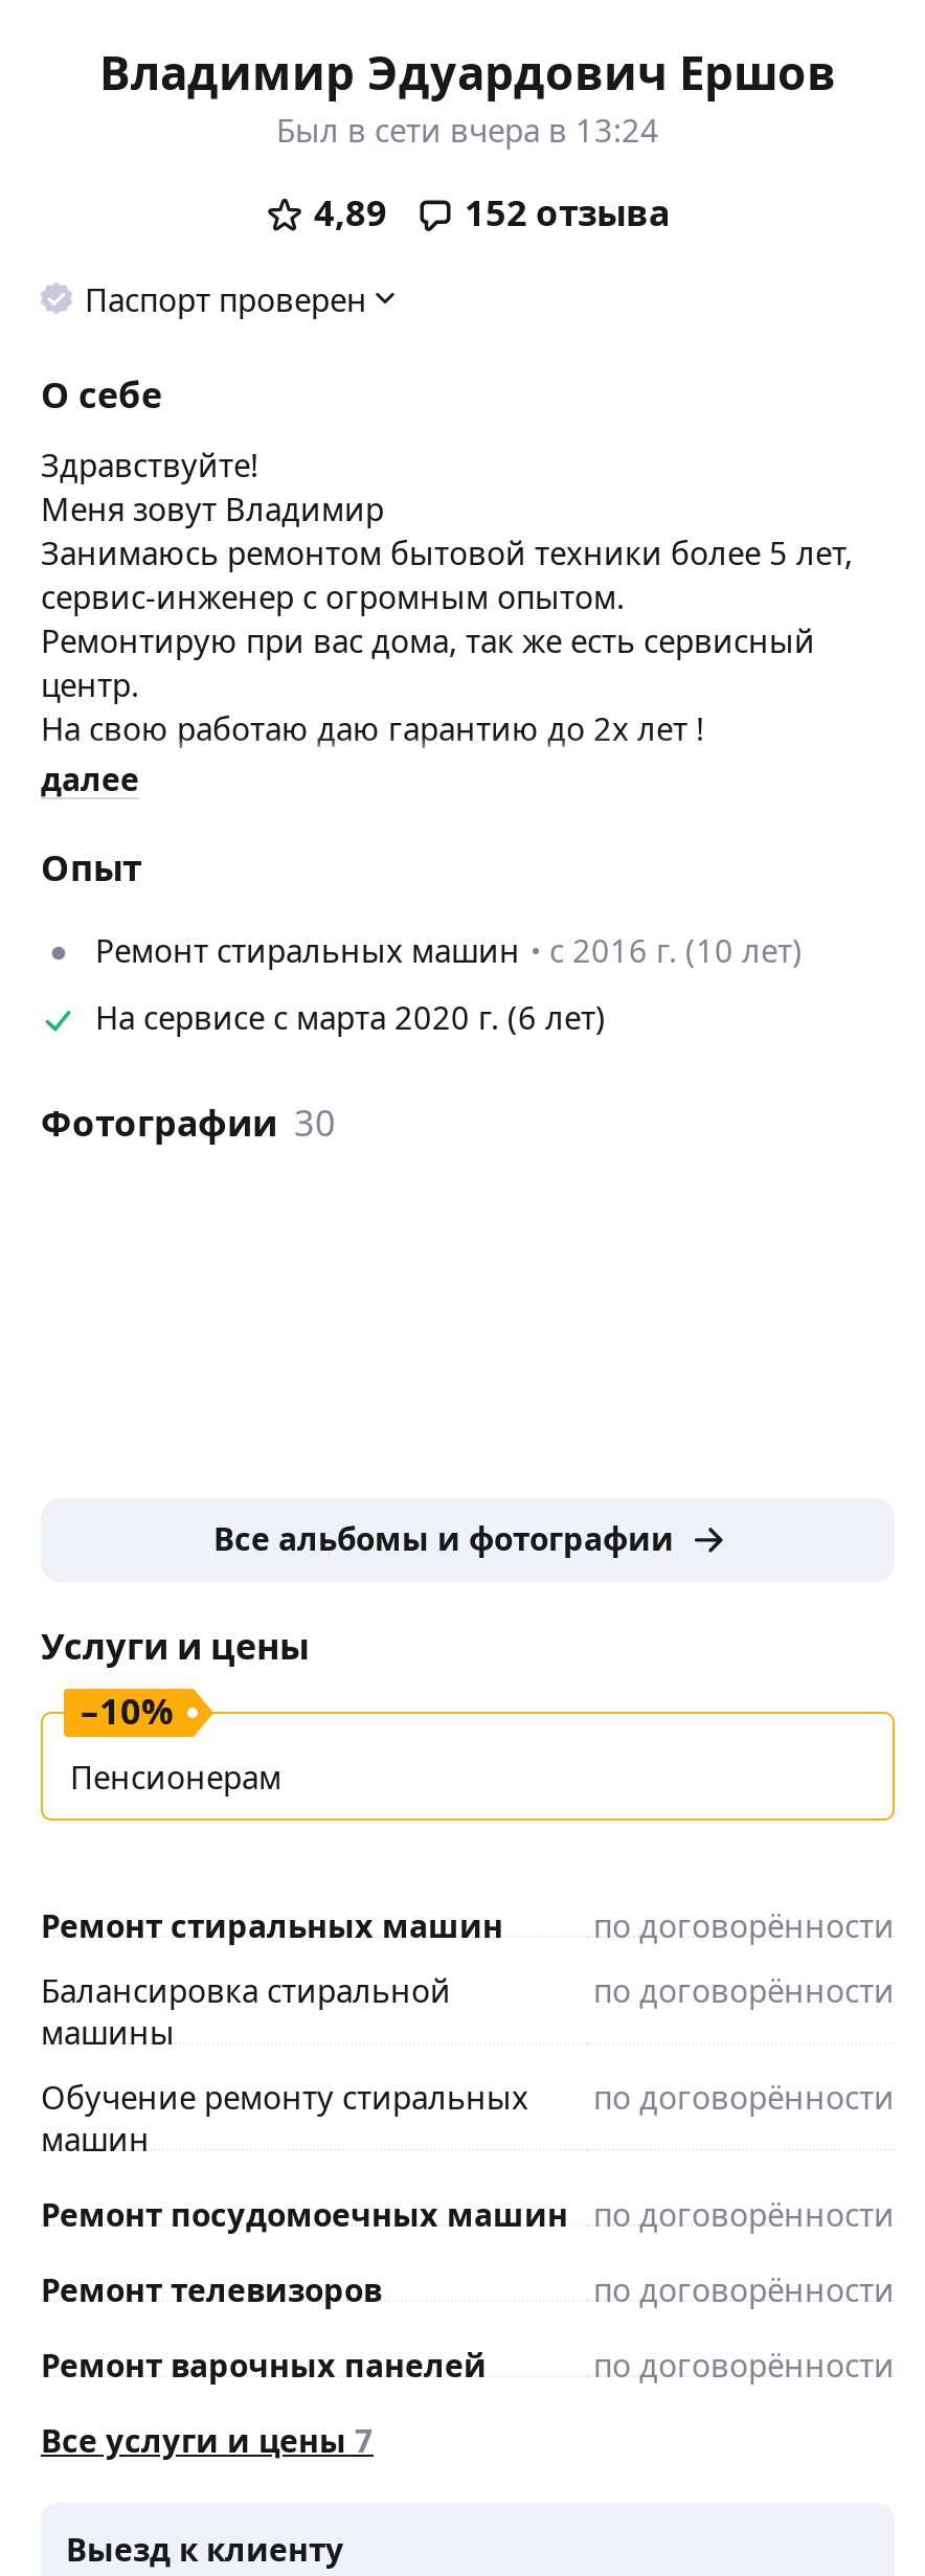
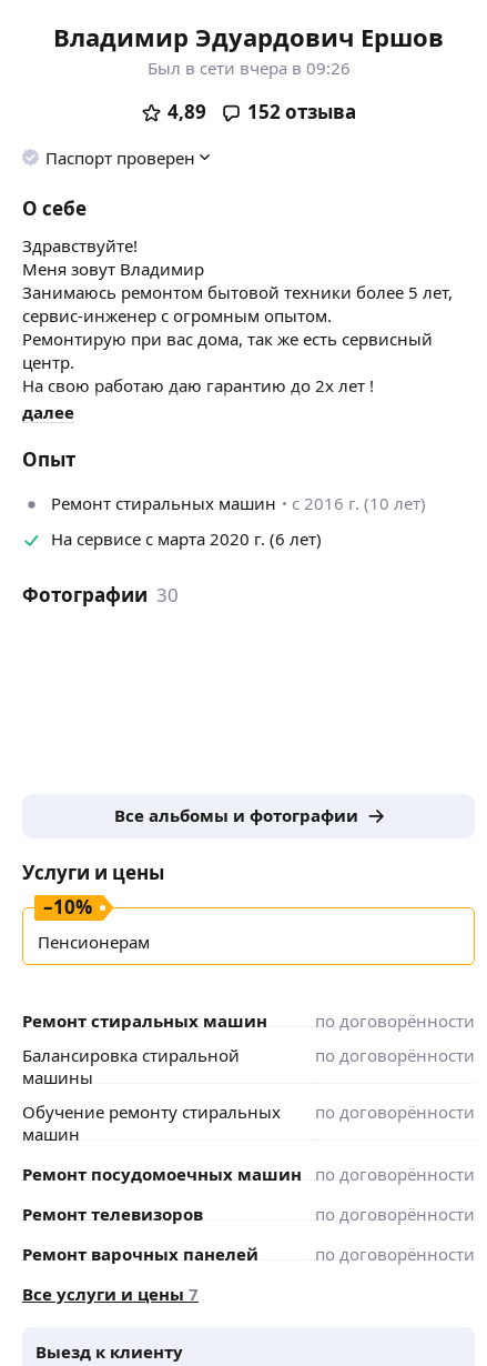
[276,109,659,151] Был в сети вчера в 13:24 -> [147,57,350,79] Был в сети вчера в 09:26

